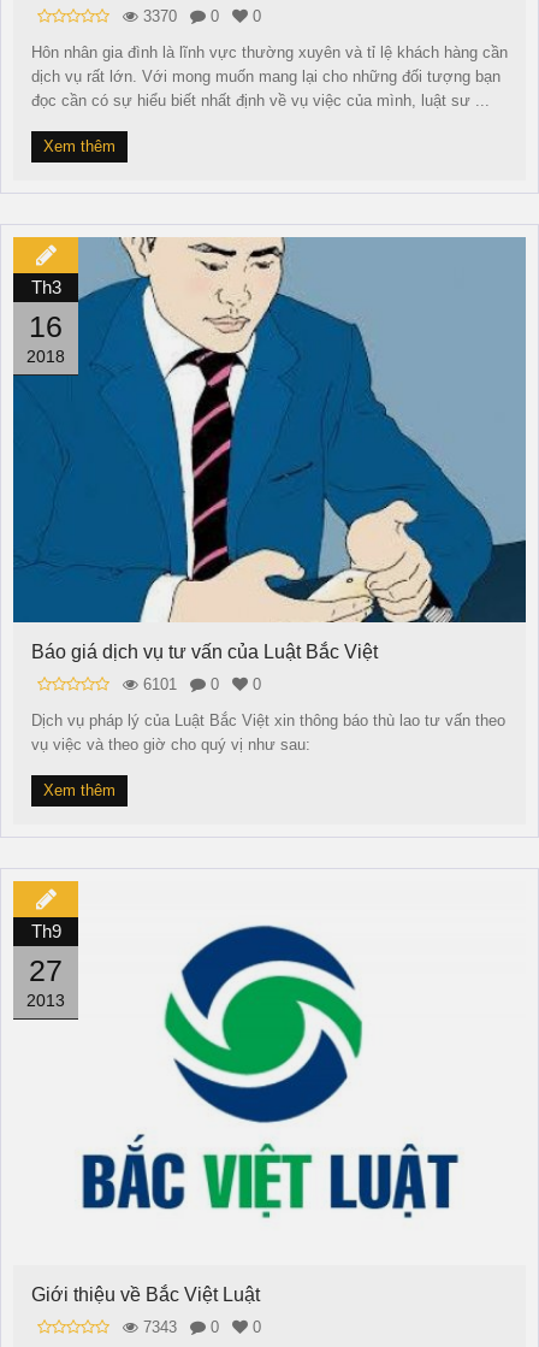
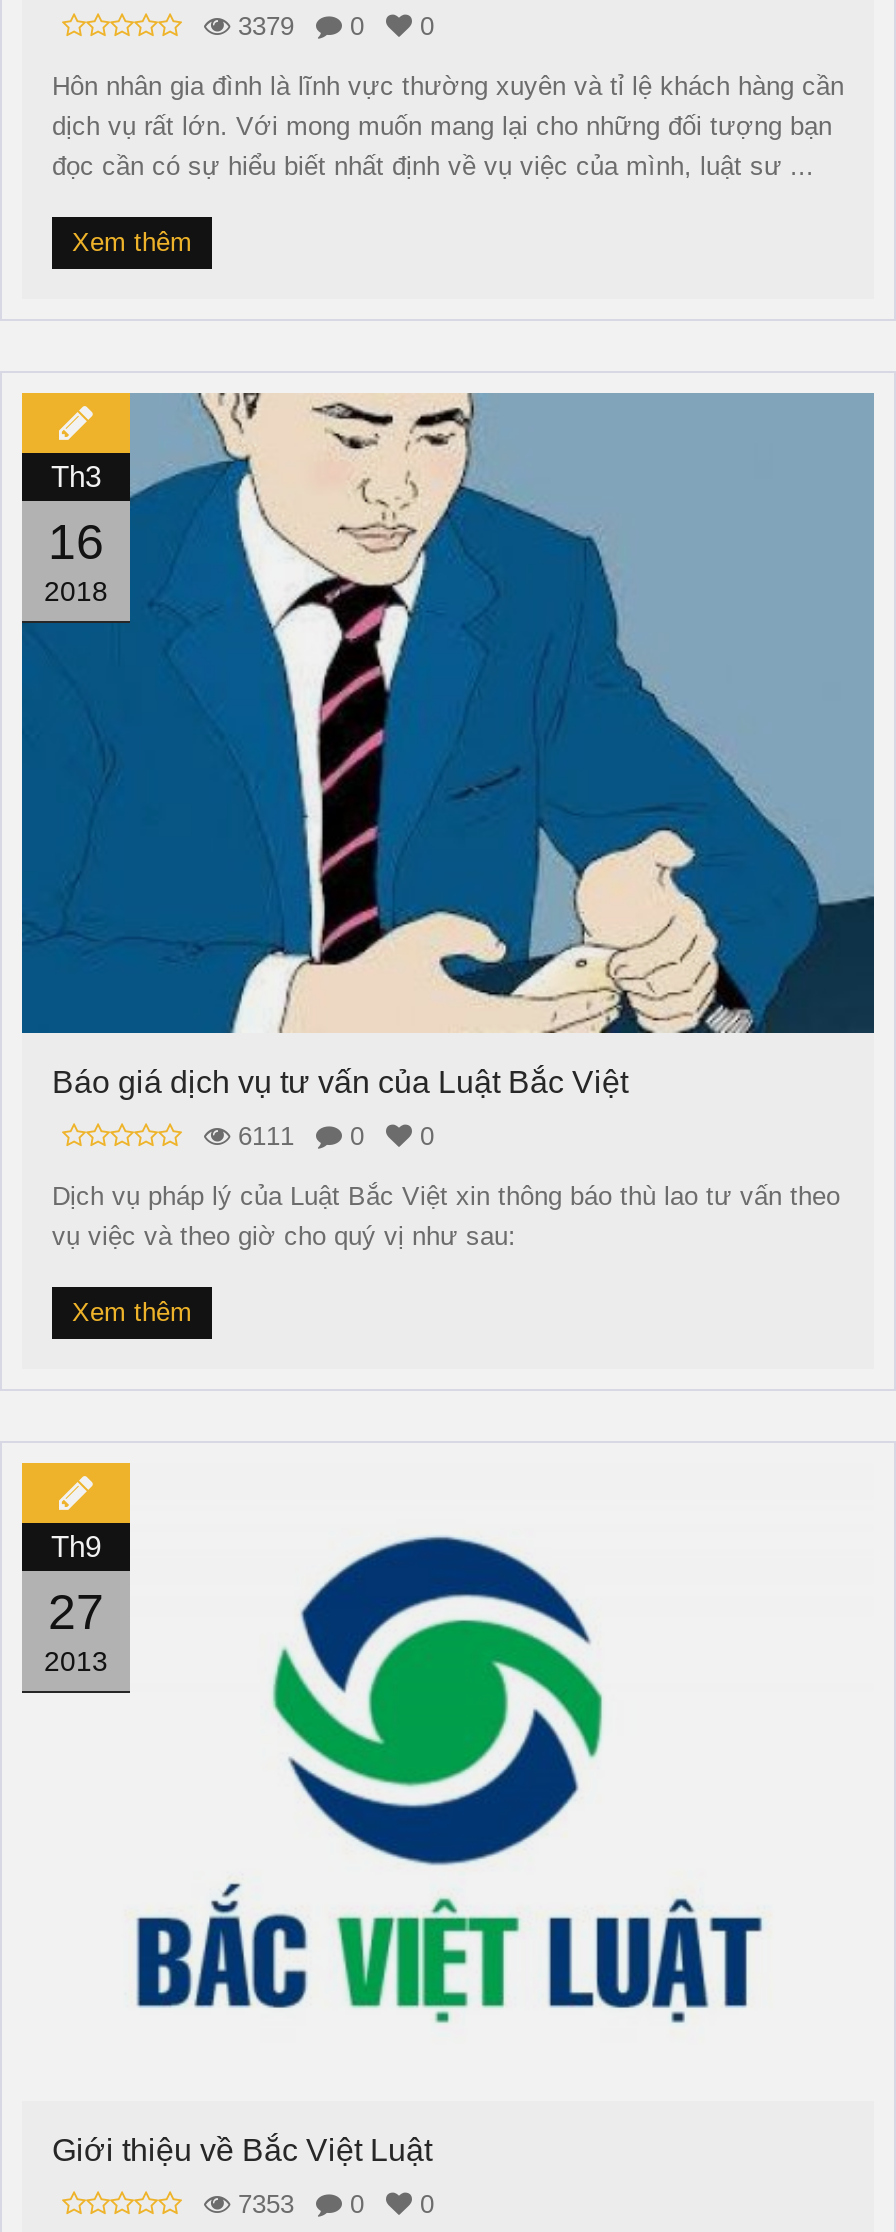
[138,7,261,25] 3370 0 0 -> [230,11,434,41] 3379 0 0
[138,675,261,693] 6101 0 0 -> [230,1120,434,1150] 6111 0 0
[138,1318,261,1336] 7343 0 0 -> [230,2189,434,2219] 7353 0 0

